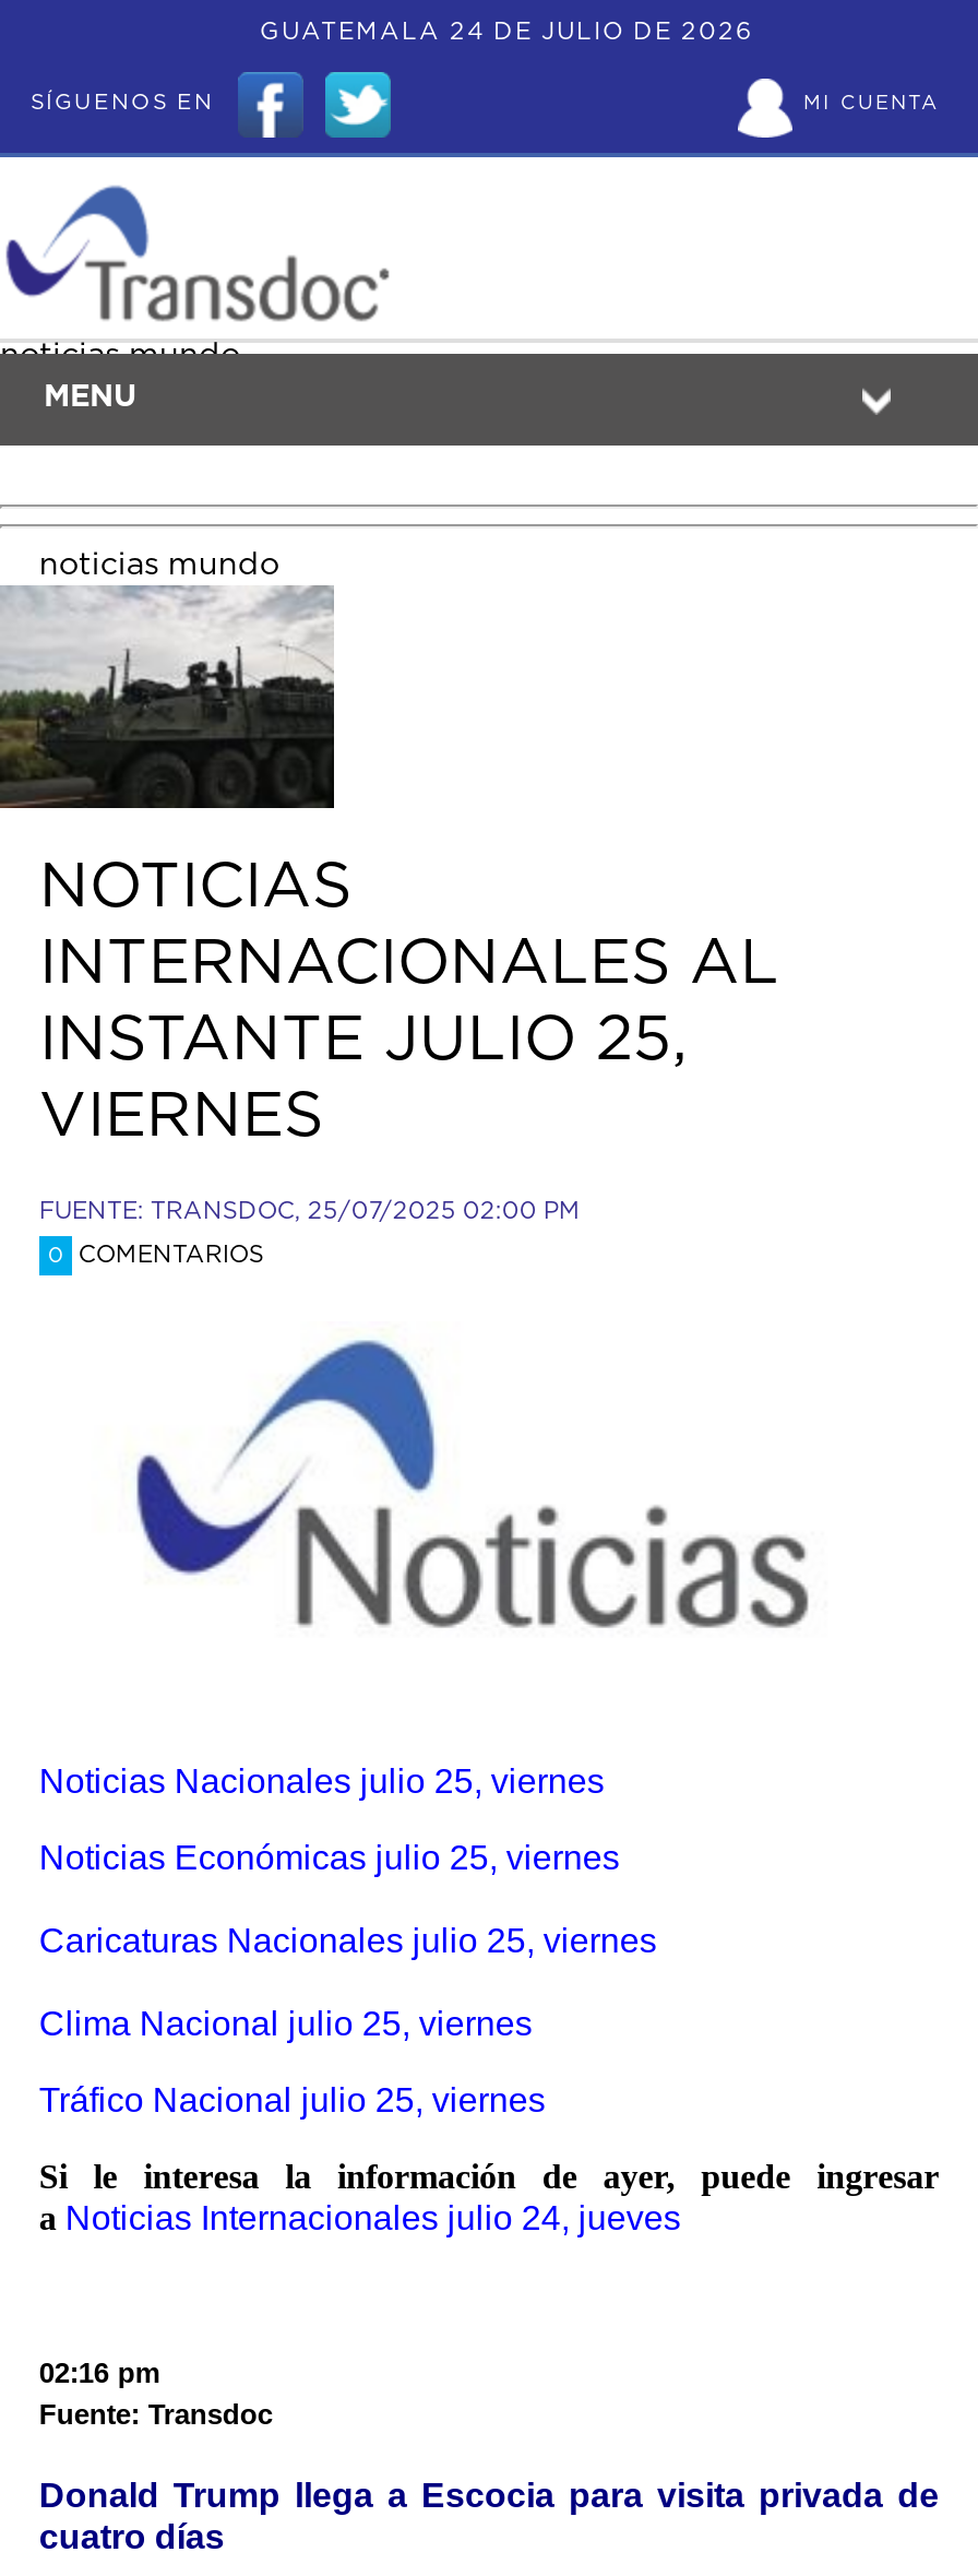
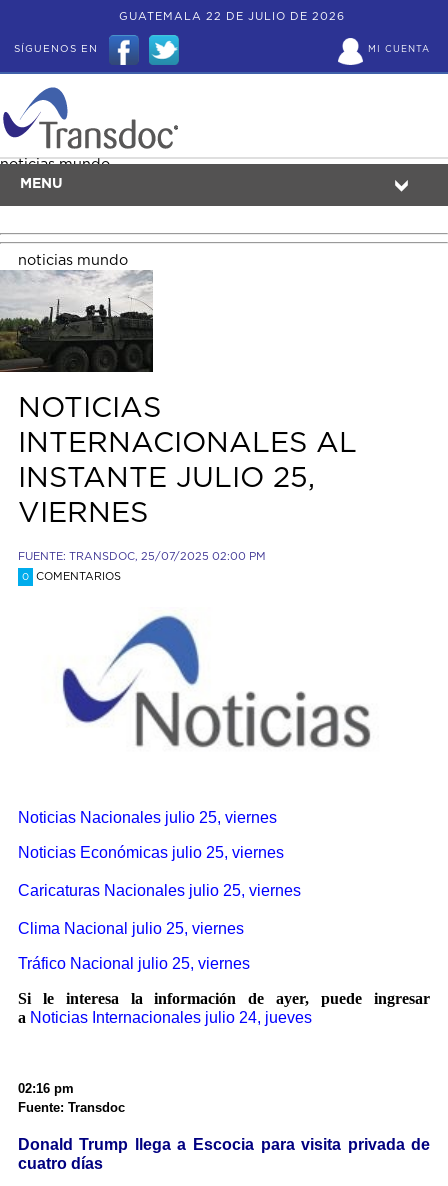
[260,20,753,44] GUATEMALA 24 DE JULIO DE 2026 -> [119,11,345,22] GUATEMALA 22 DE JULIO DE 2026

